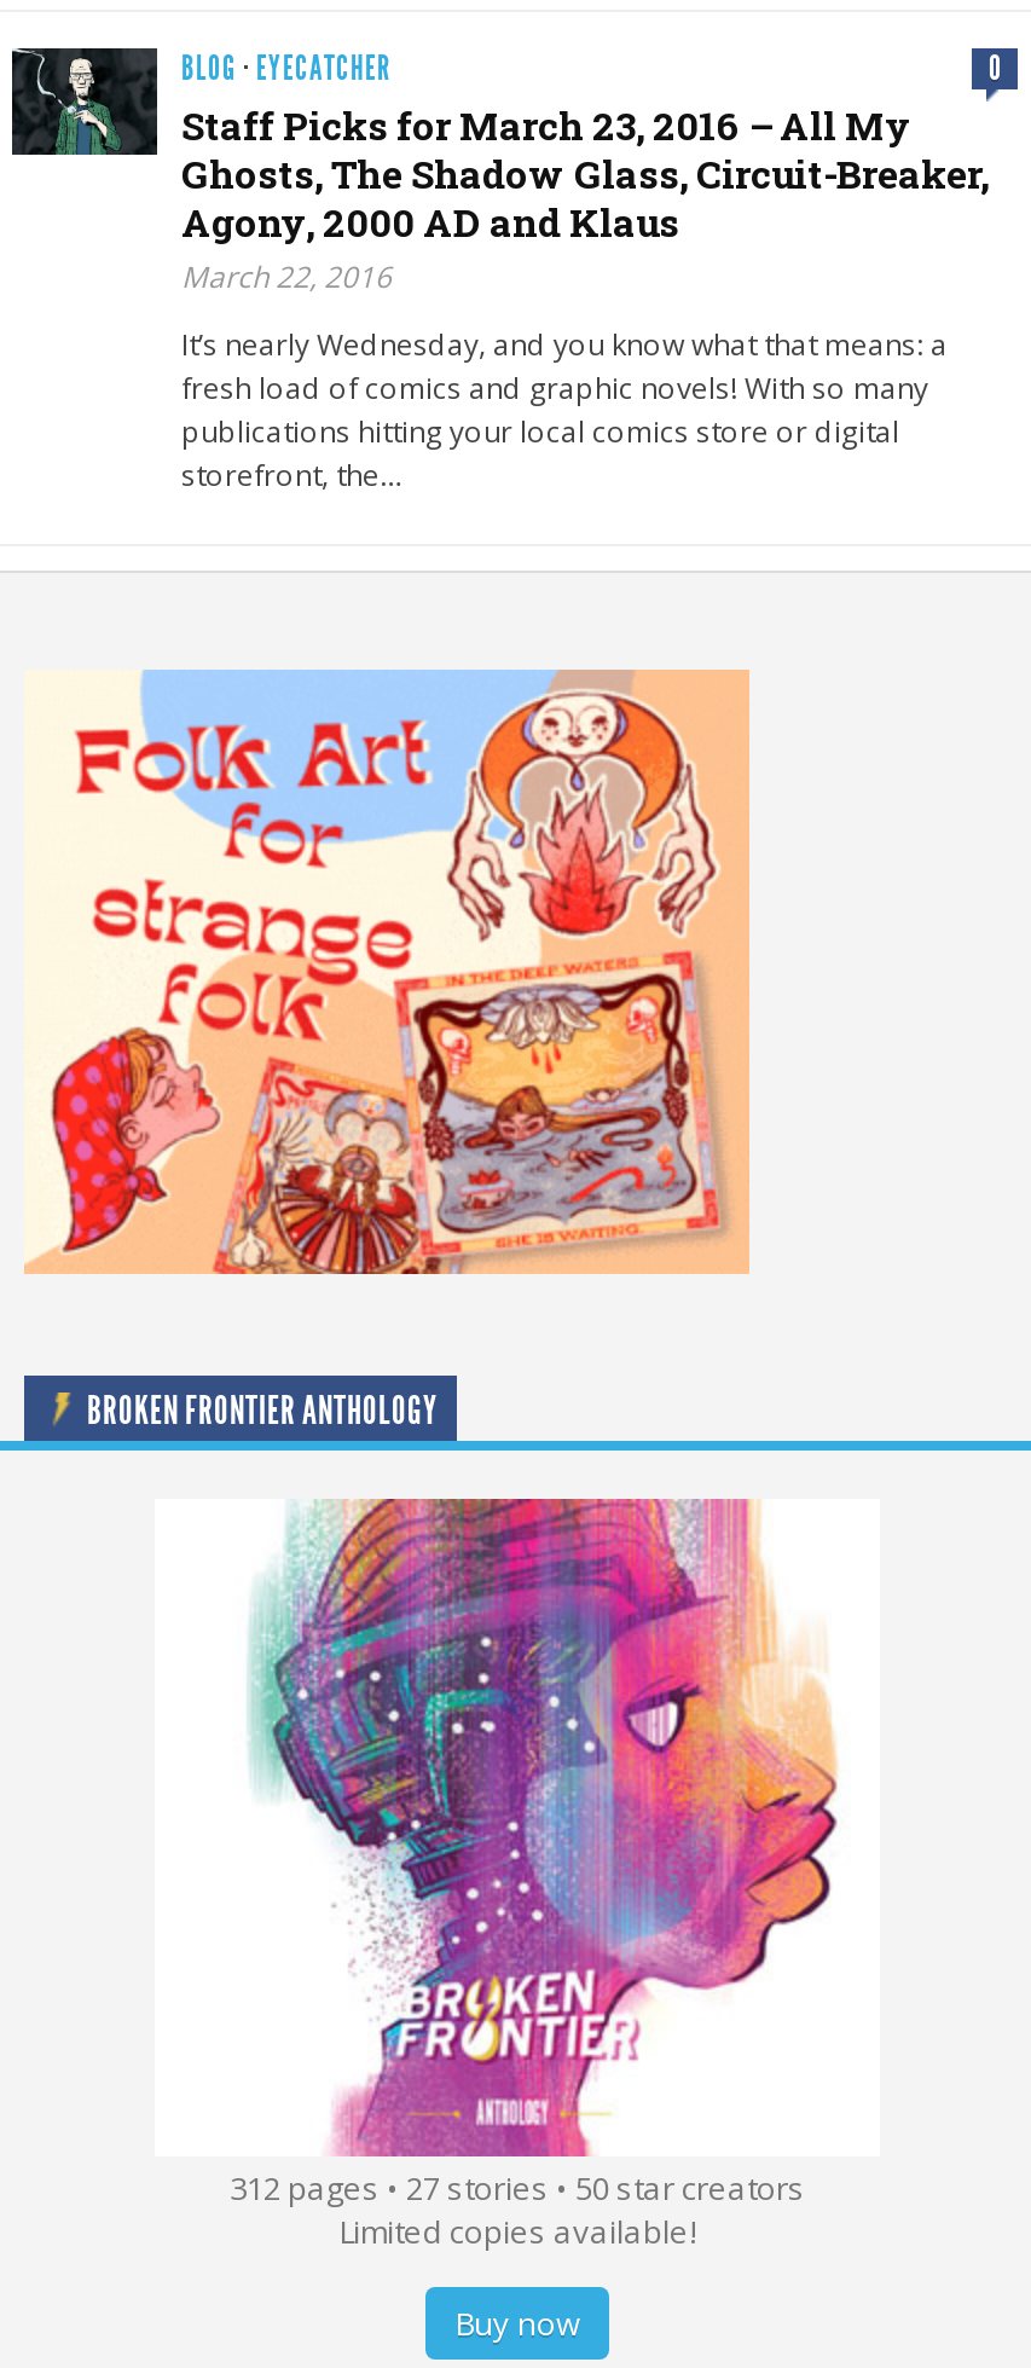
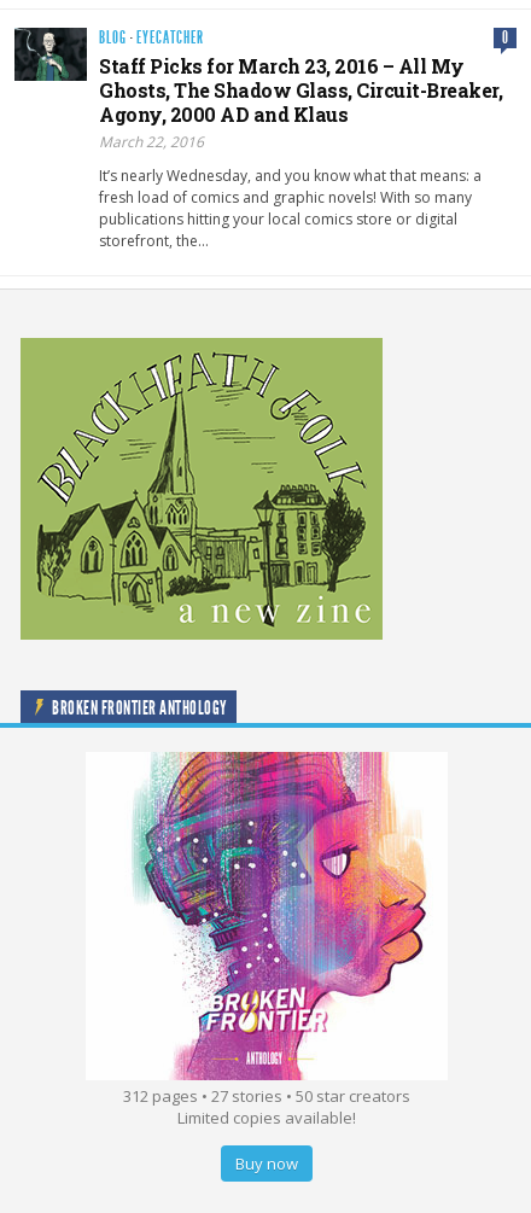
[24,670,749,1276] [image] -> [19,337,384,641] [image]

